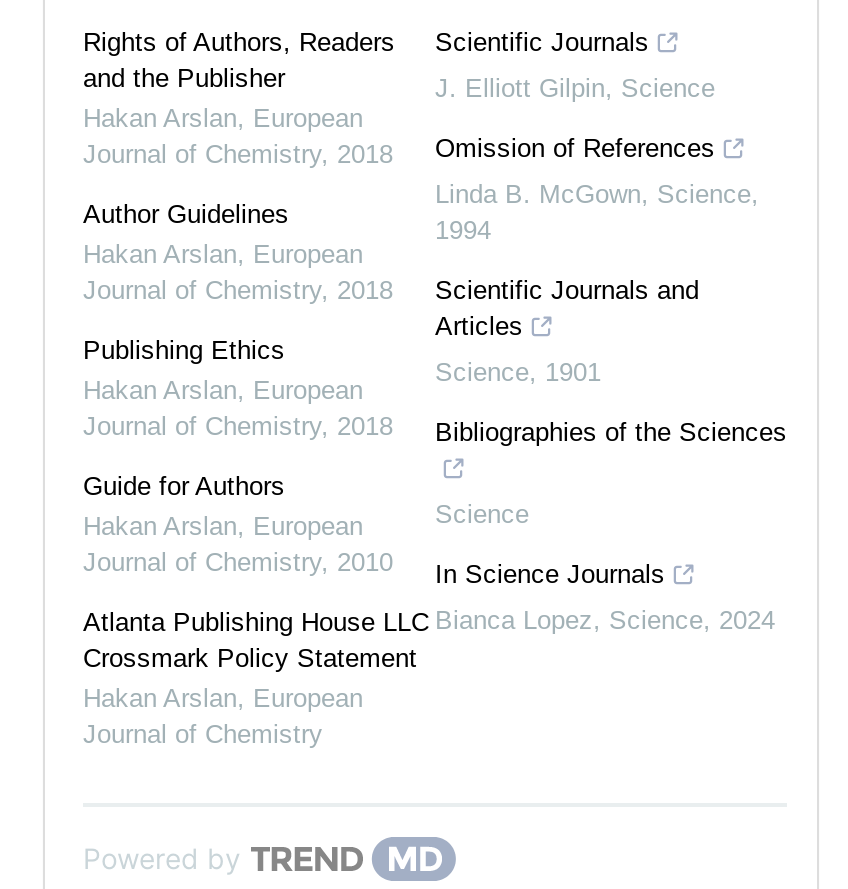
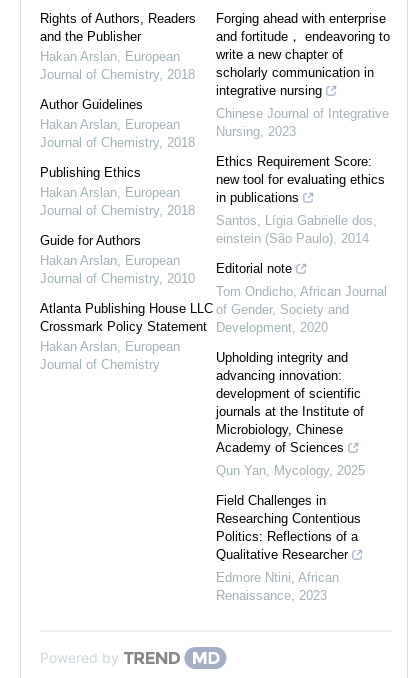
[435,26,649,56] Scientific Journals -> [216,11,390,98] Forging ahead with enterprise | and fortitude， endeavoring to | write a new chapter of | scholarly communication in | integrative nursing
[435,72,715,102] J. Elliott Gilpin, Science -> [216,106,389,139] Chinese Journal of Integrative | Nursing, 2023
[435,132,715,162] Omission of References -> [216,154,385,205] Ethics Requirement Score: | new tool for evaluating ethics | in publications
[435,178,759,244] Linda B. McGown, Science, | 1994 -> [216,213,377,246] Santos, Lígia Gabrielle dos, | einstein (São Paulo), 2014
[435,274,699,340] Scientific Journals and | Articles -> [216,261,292,276] Editorial note
[435,356,601,386] Science, 1901 -> [216,284,387,335] Tom Ondicho, African Journal | of Gender, Society and | Development, 2020
[435,416,787,446] Bibliographies of the Sciences -> [216,350,364,455] Upholding integrity and | advancing innovation: | development of scientific | journals at the Institute of | Microbiology, Chinese | Academy of Sciences
[435,498,529,528] Science -> [216,463,365,478] Qun Yan, Mycology, 2025
[435,558,665,588] In Science Journals -> [216,493,361,562] Field Challenges in | Researching Contentious | Politics: Reflections of a | Qualitative Researcher
[435,604,775,634] Bianca Lopez, Science, 2024 -> [216,570,339,603] Edmore Ntini, African | Renaissance, 2023

